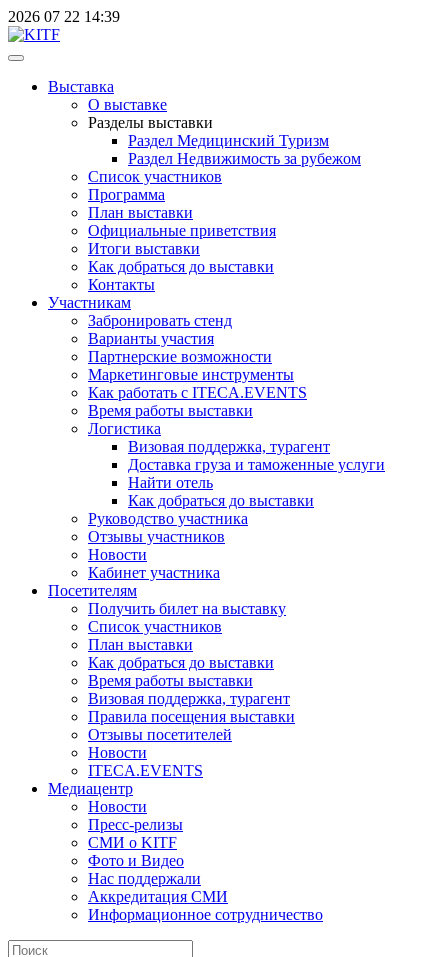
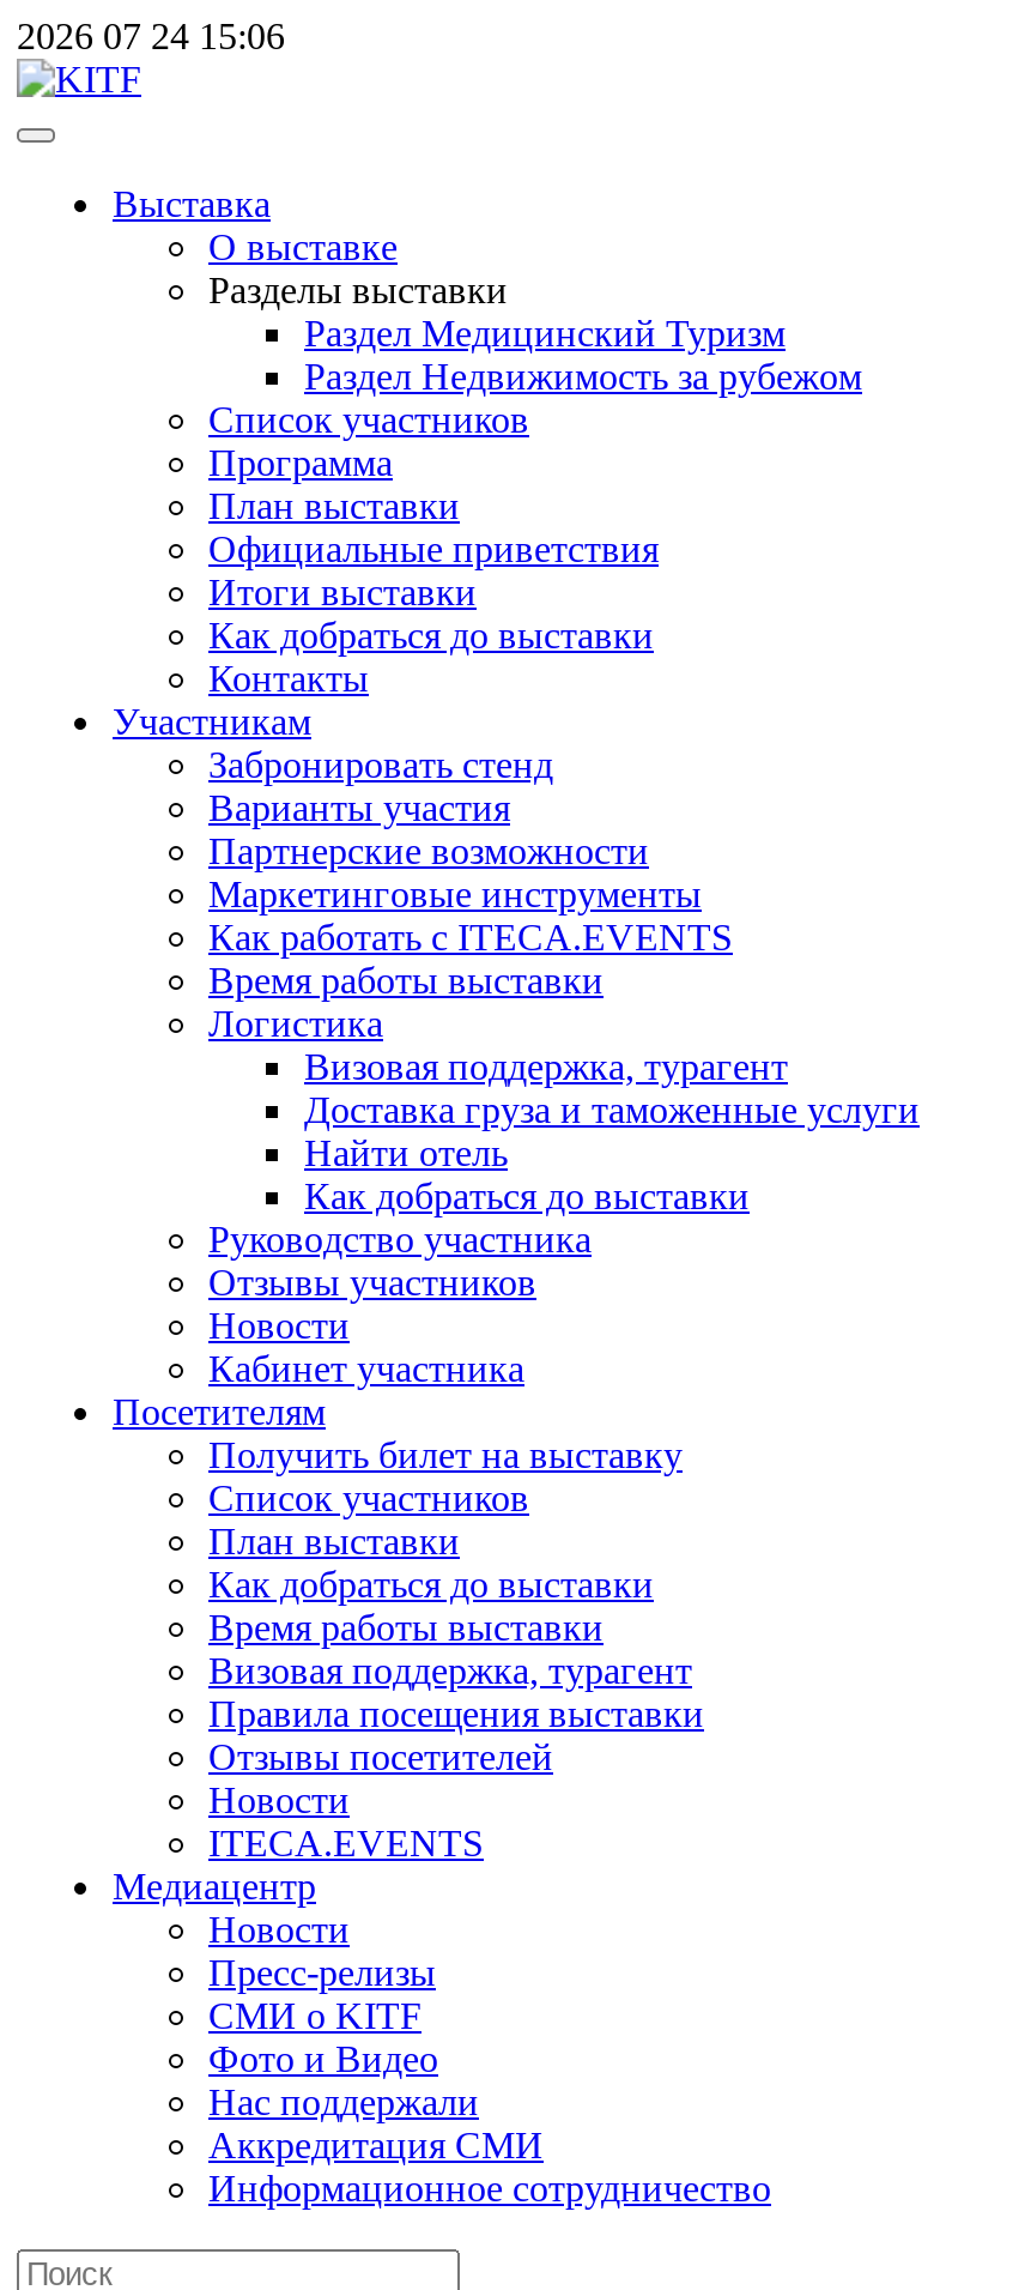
[8,8,120,25] 2026 07 22 14:39 -> [17,16,285,56] 2026 07 24 15:06

